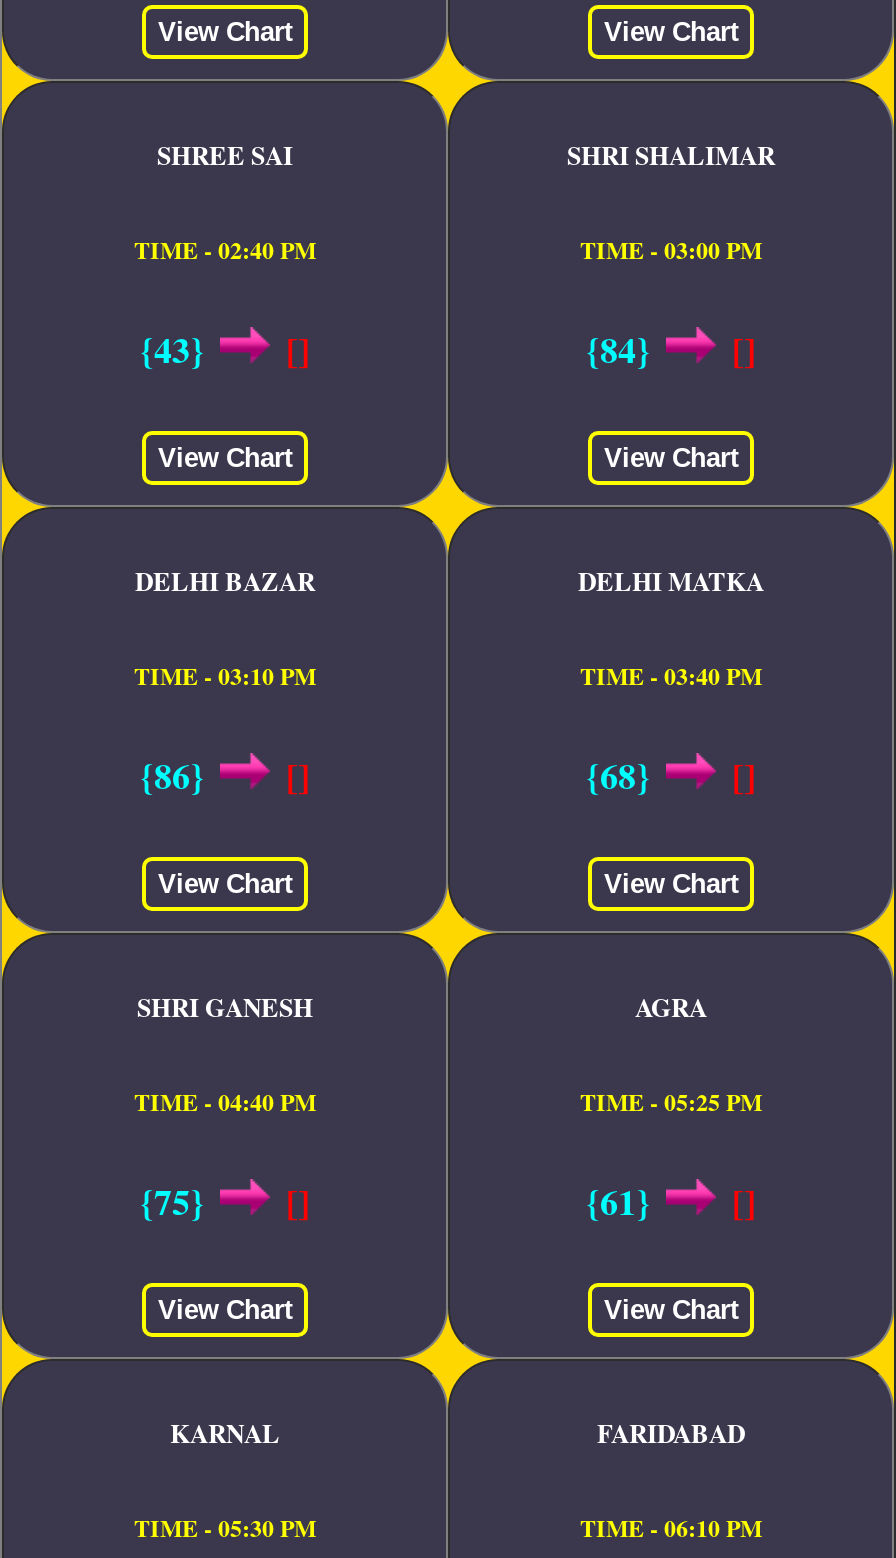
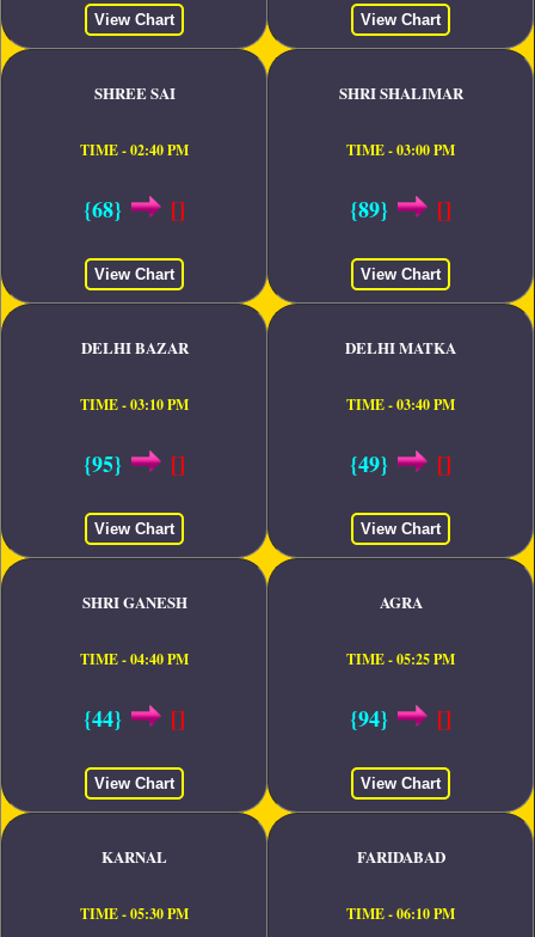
[140,324,204,376] {43} -> [84,194,122,225] {68}
[586,324,650,376] {84} -> [350,194,388,225] {89}
[140,750,204,802] {86} -> [84,449,122,480] {95}
[586,750,650,802] {68} -> [350,449,388,480] {49}
[140,1176,204,1228] {75} -> [84,703,122,734] {44}
[586,1176,650,1228] {61} -> [350,703,388,734] {94}

